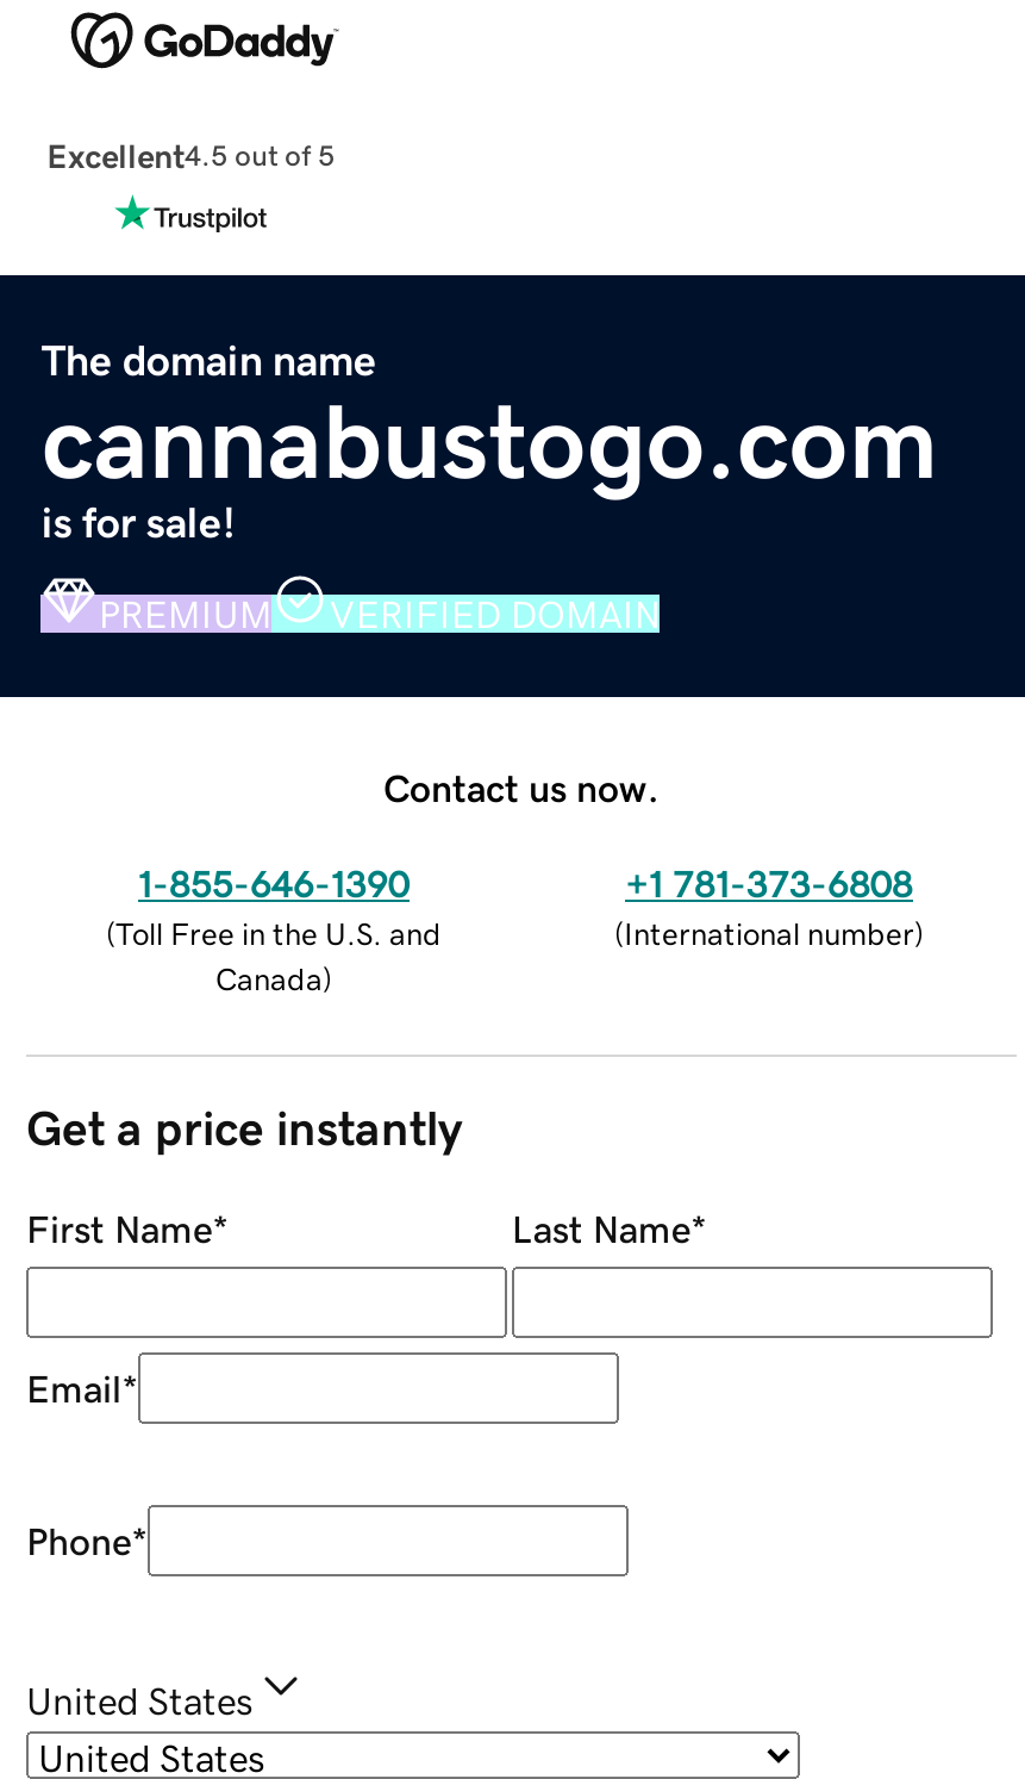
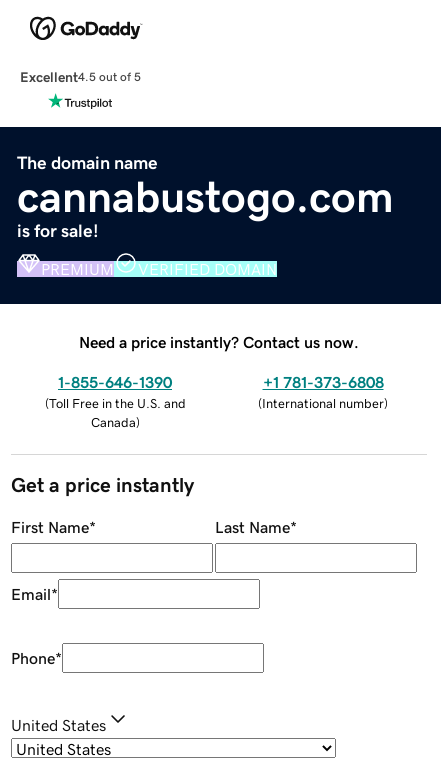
[383,768,660,806] Contact us now. -> [79,334,359,350] Need a price instantly? Contact us now.

